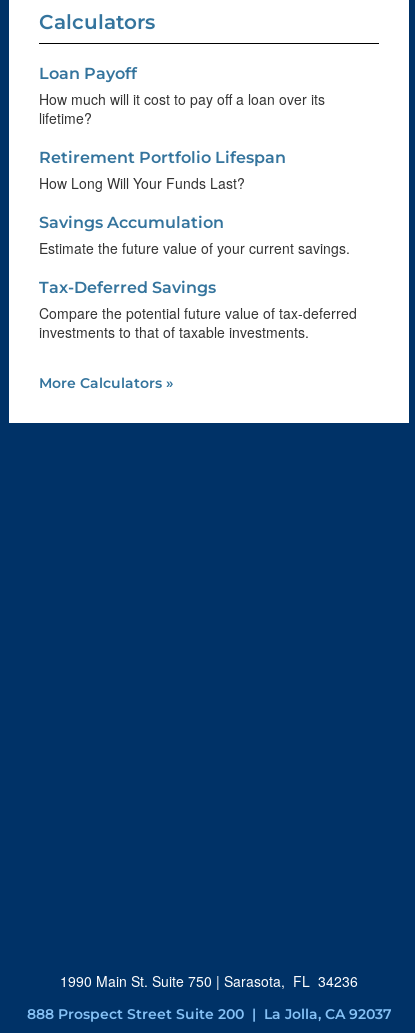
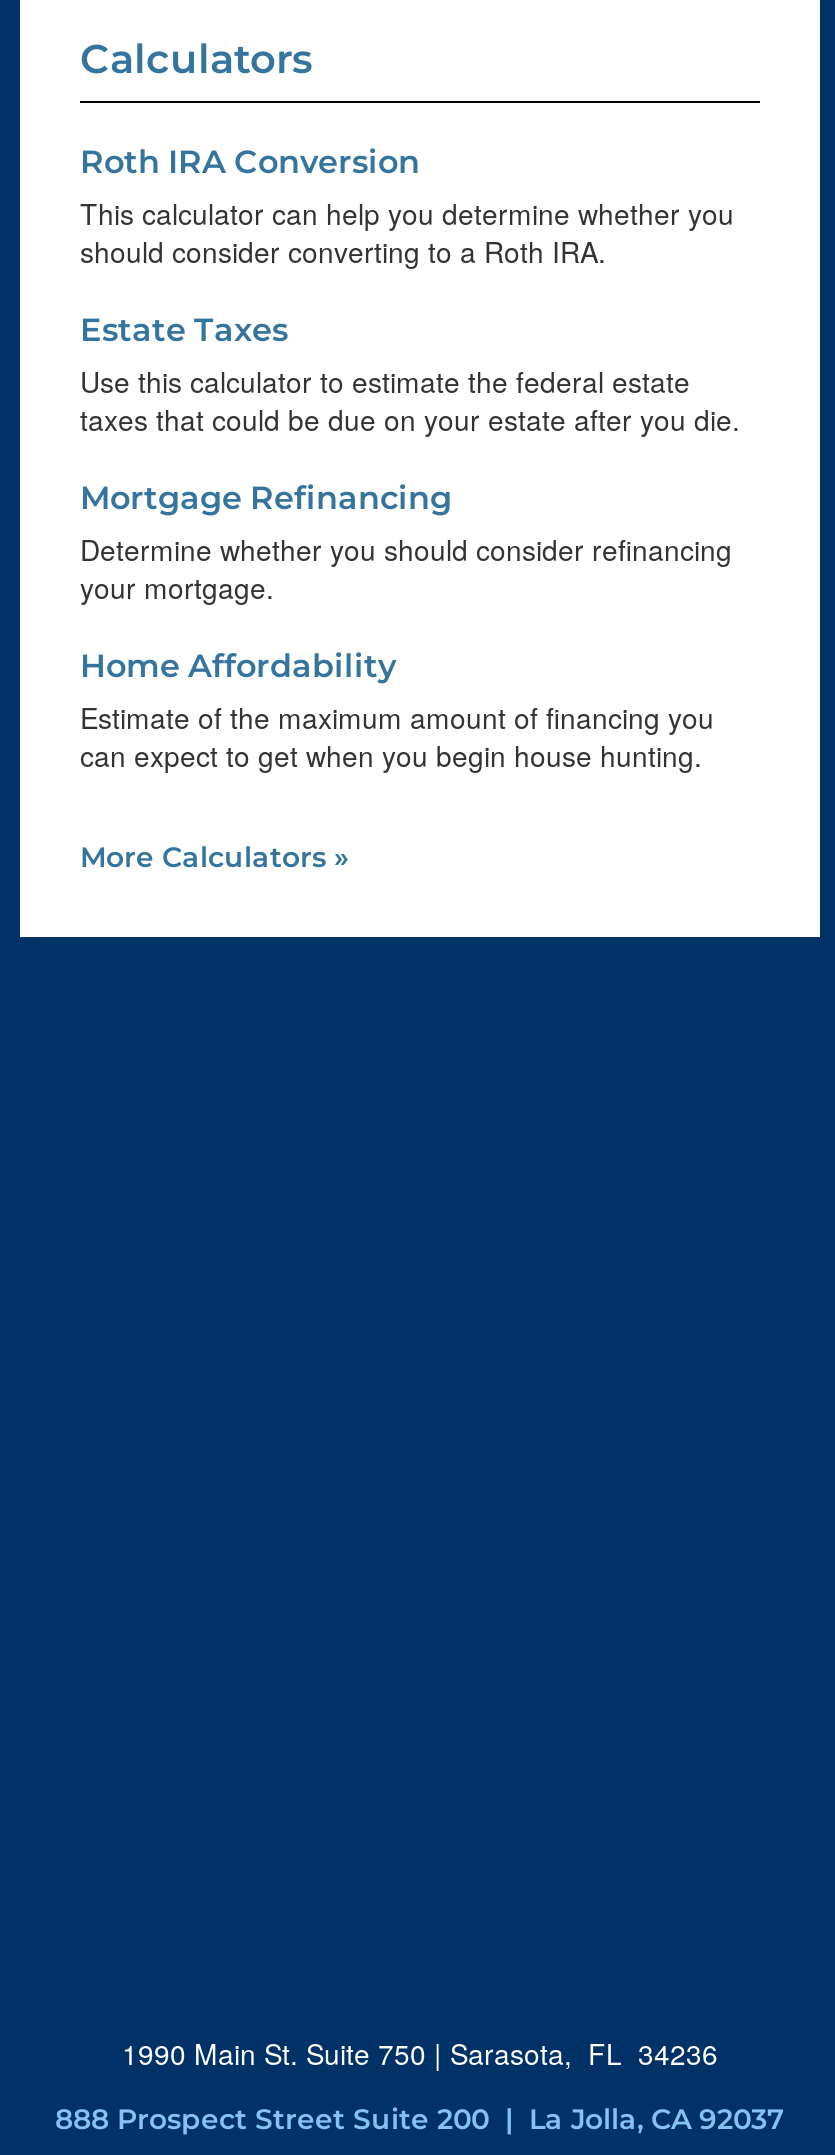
[39,64,325,128] Loan Payoff | How much will it cost to pay off a loan over its | lifetime? -> [80,142,734,270] Roth IRA Conversion | This calculator can help you determine whether you | should consider converting to a Roth IRA.
[39,148,286,193] Retirement Portfolio Lifespan | How Long Will Your Funds Last? -> [80,310,740,438] Estate Taxes | Use this calculator to estimate the federal estate | taxes that could be due on your estate after you die.
[39,213,350,258] Savings Accumulation | Estimate the future value of your current savings. -> [80,478,732,606] Mortgage Refinancing | Determine whether you should consider refinancing | your mortgage.
[39,278,357,342] Tax-Deferred Savings | Compare the potential future value of tax-deferred | investments to that of taxable investments. -> [80,646,714,774] Home Affordability | Estimate of the maximum amount of financing you | can expect to get when you begin house hunting.

